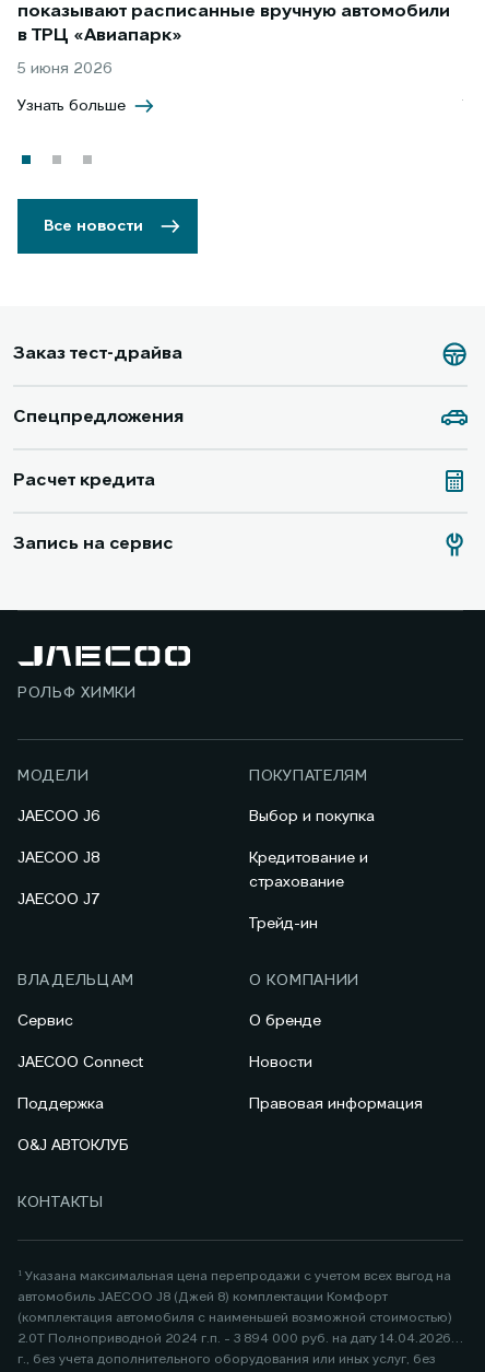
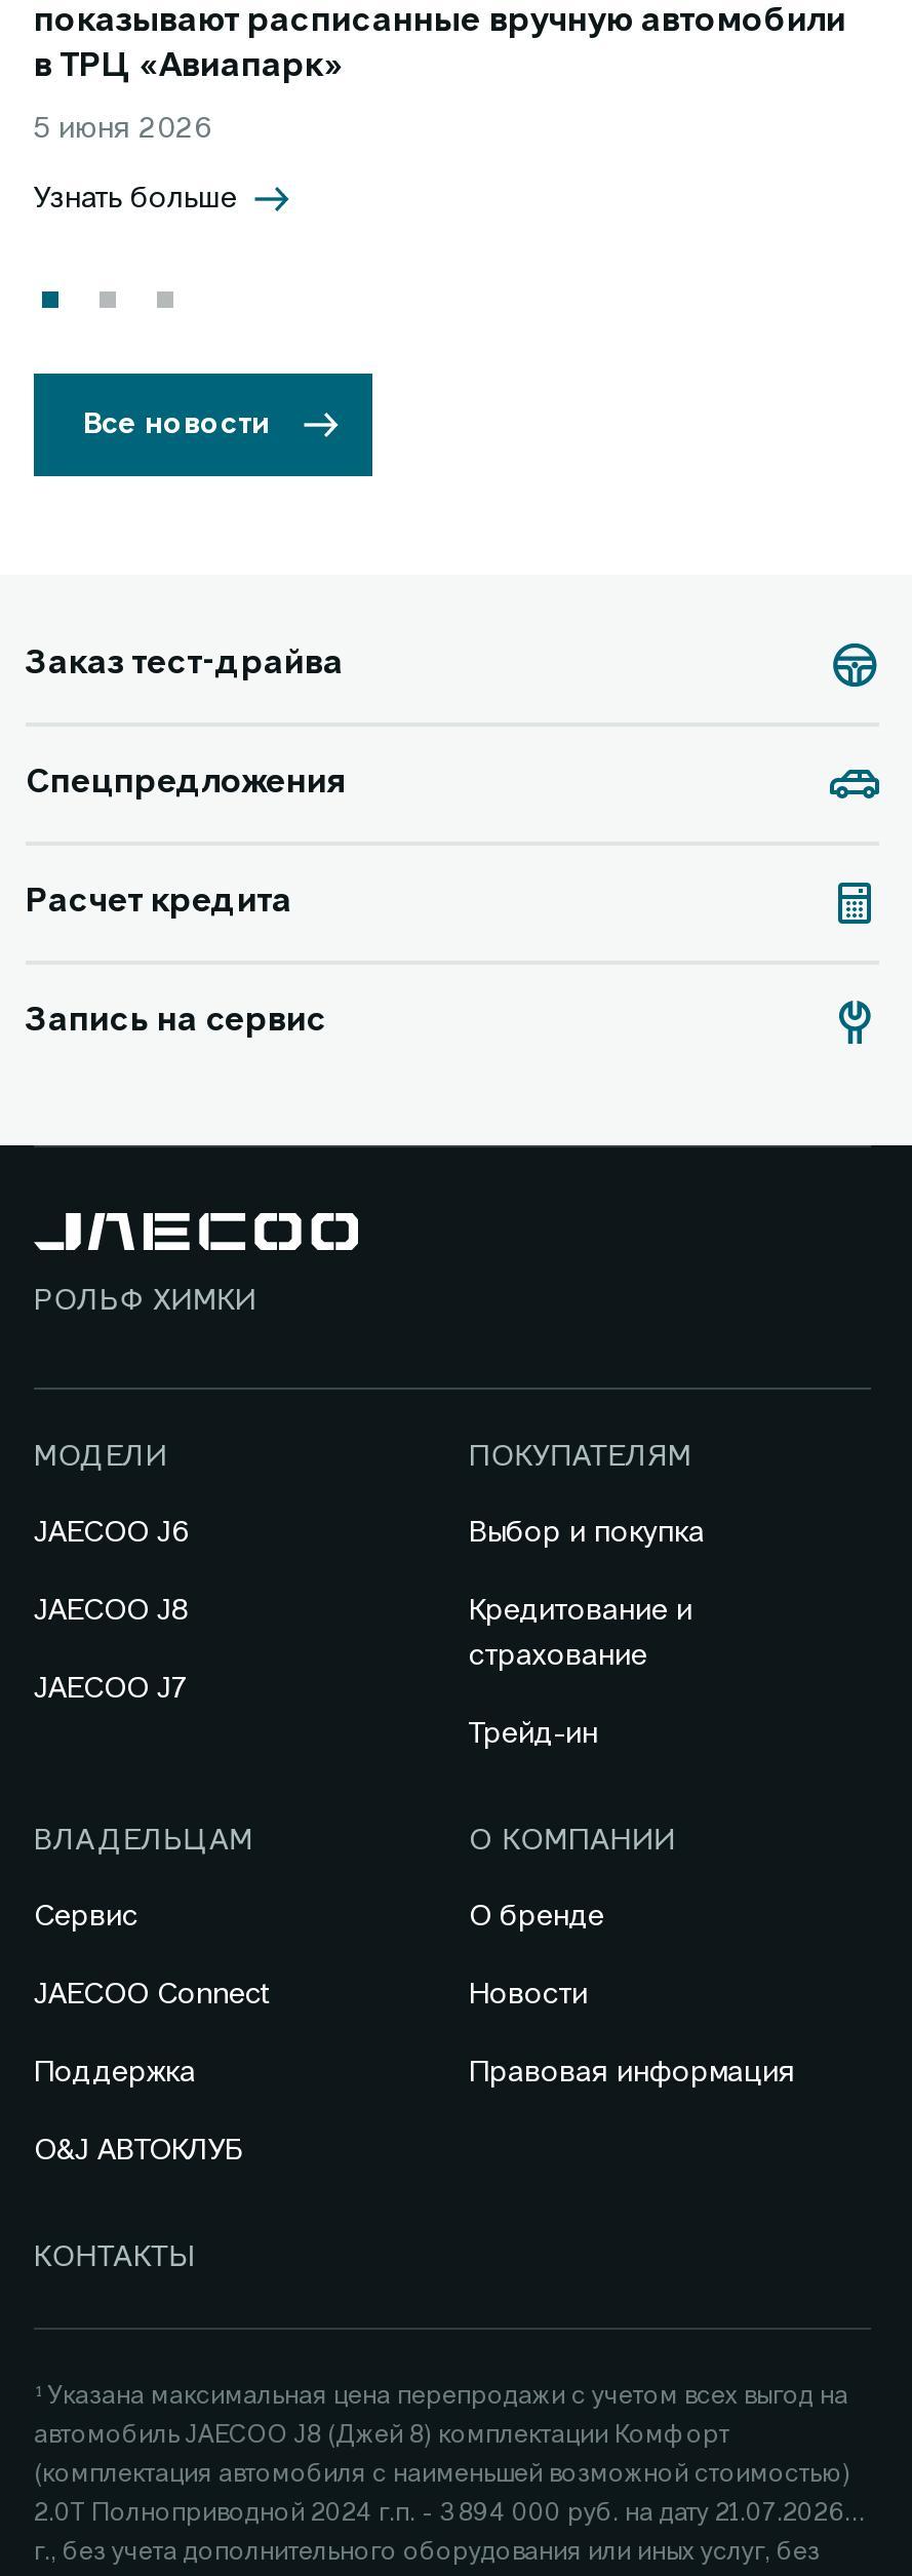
[17,1333,451,1346] 2.0Т Полноприводной 2024 г.п. - 3 894 000 руб. на дату 14.04.2026 -> [34,2502,844,2527] 2.0Т Полноприводной 2024 г.п. - 3 894 000 руб. на дату 21.07.2026

